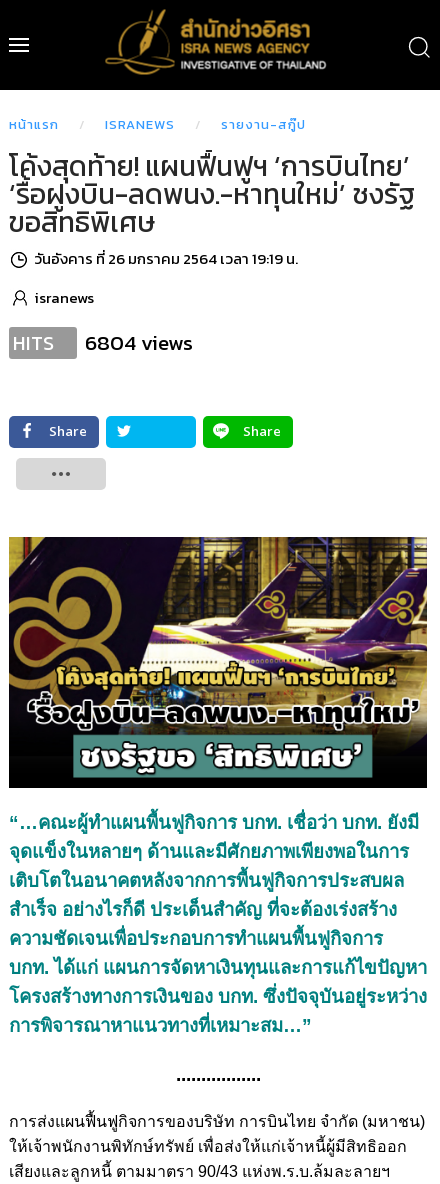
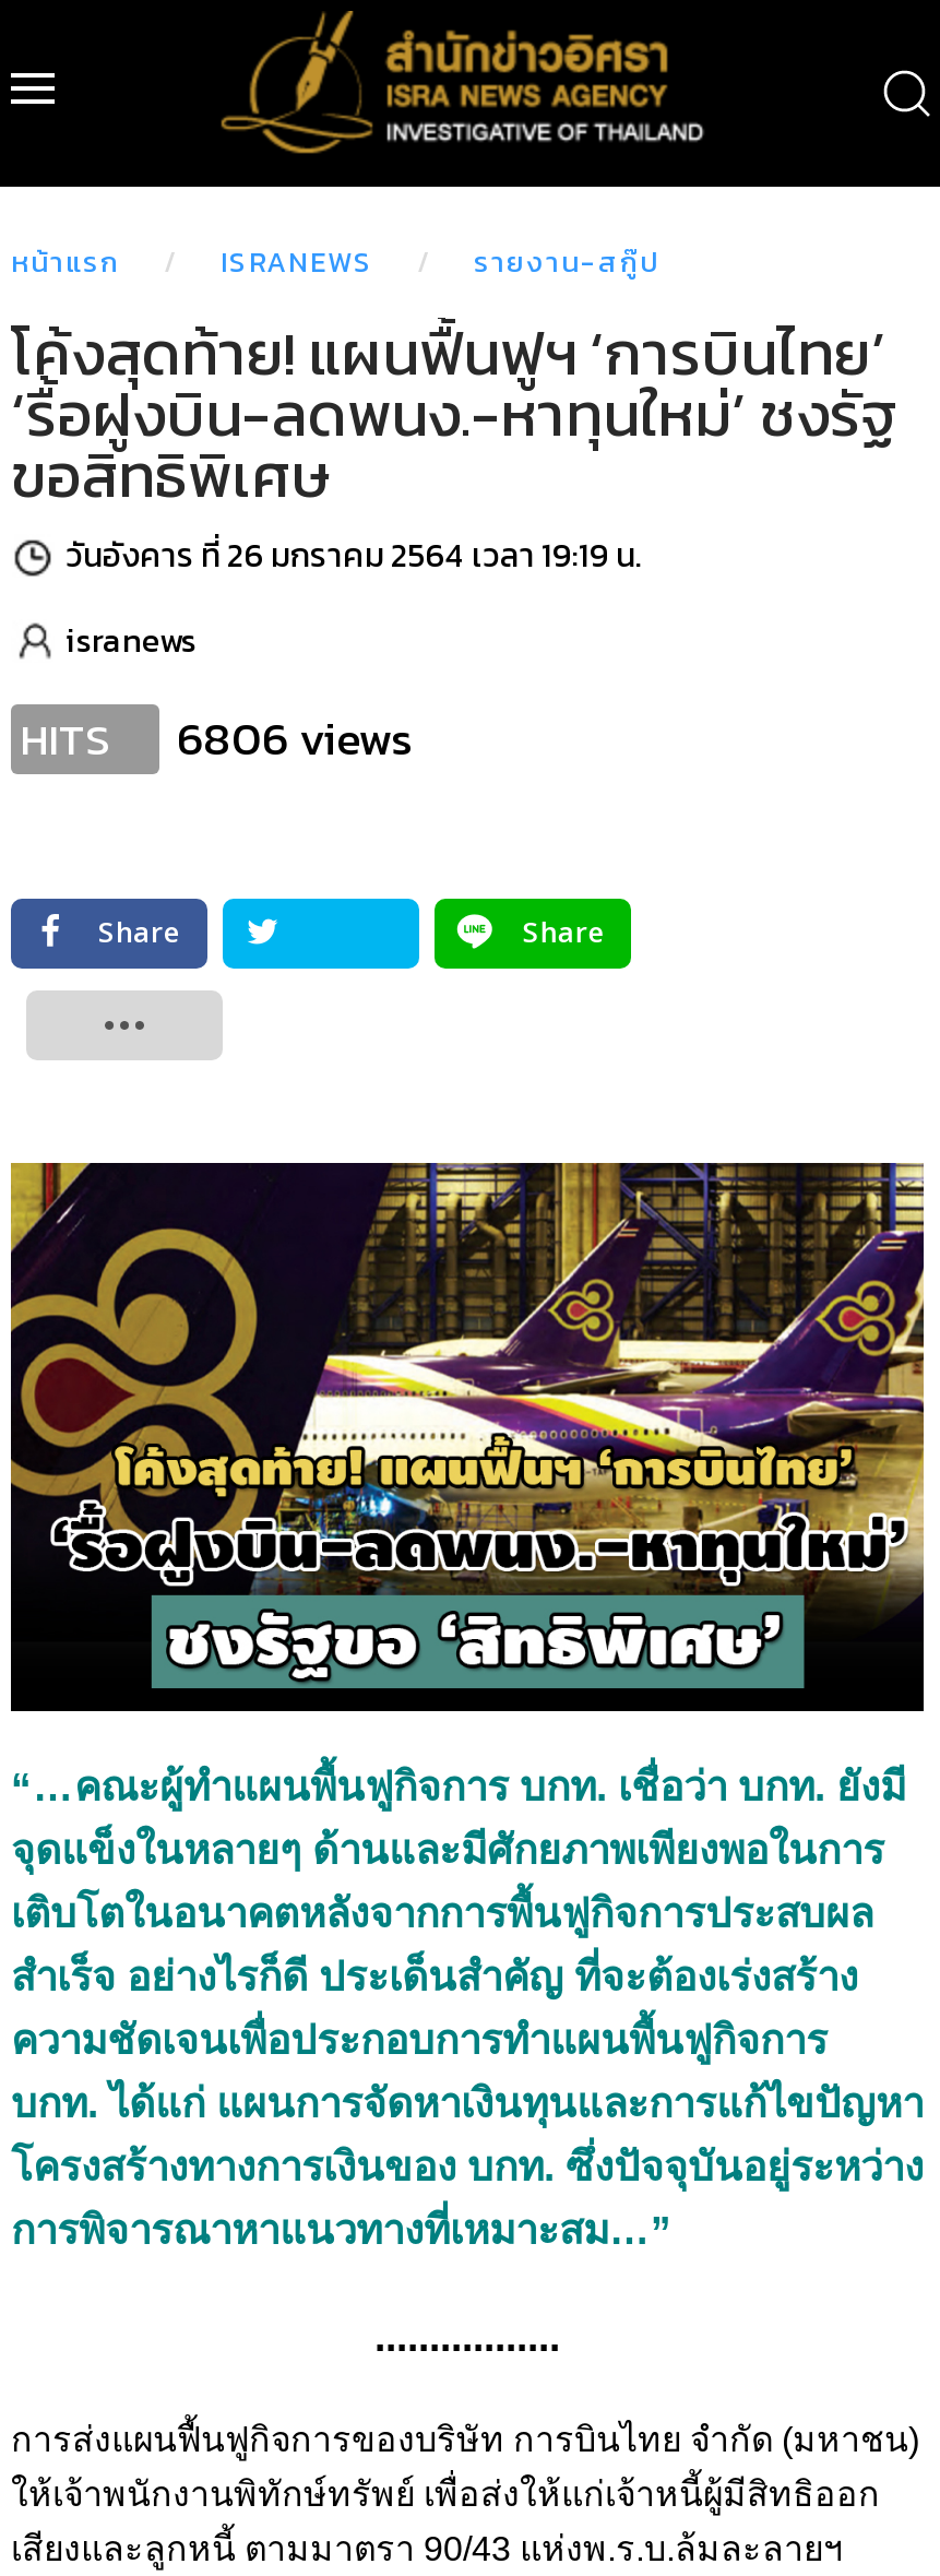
[13,326,193,357] HITS 6804 views -> [20,703,413,771] HITS 6806 views

